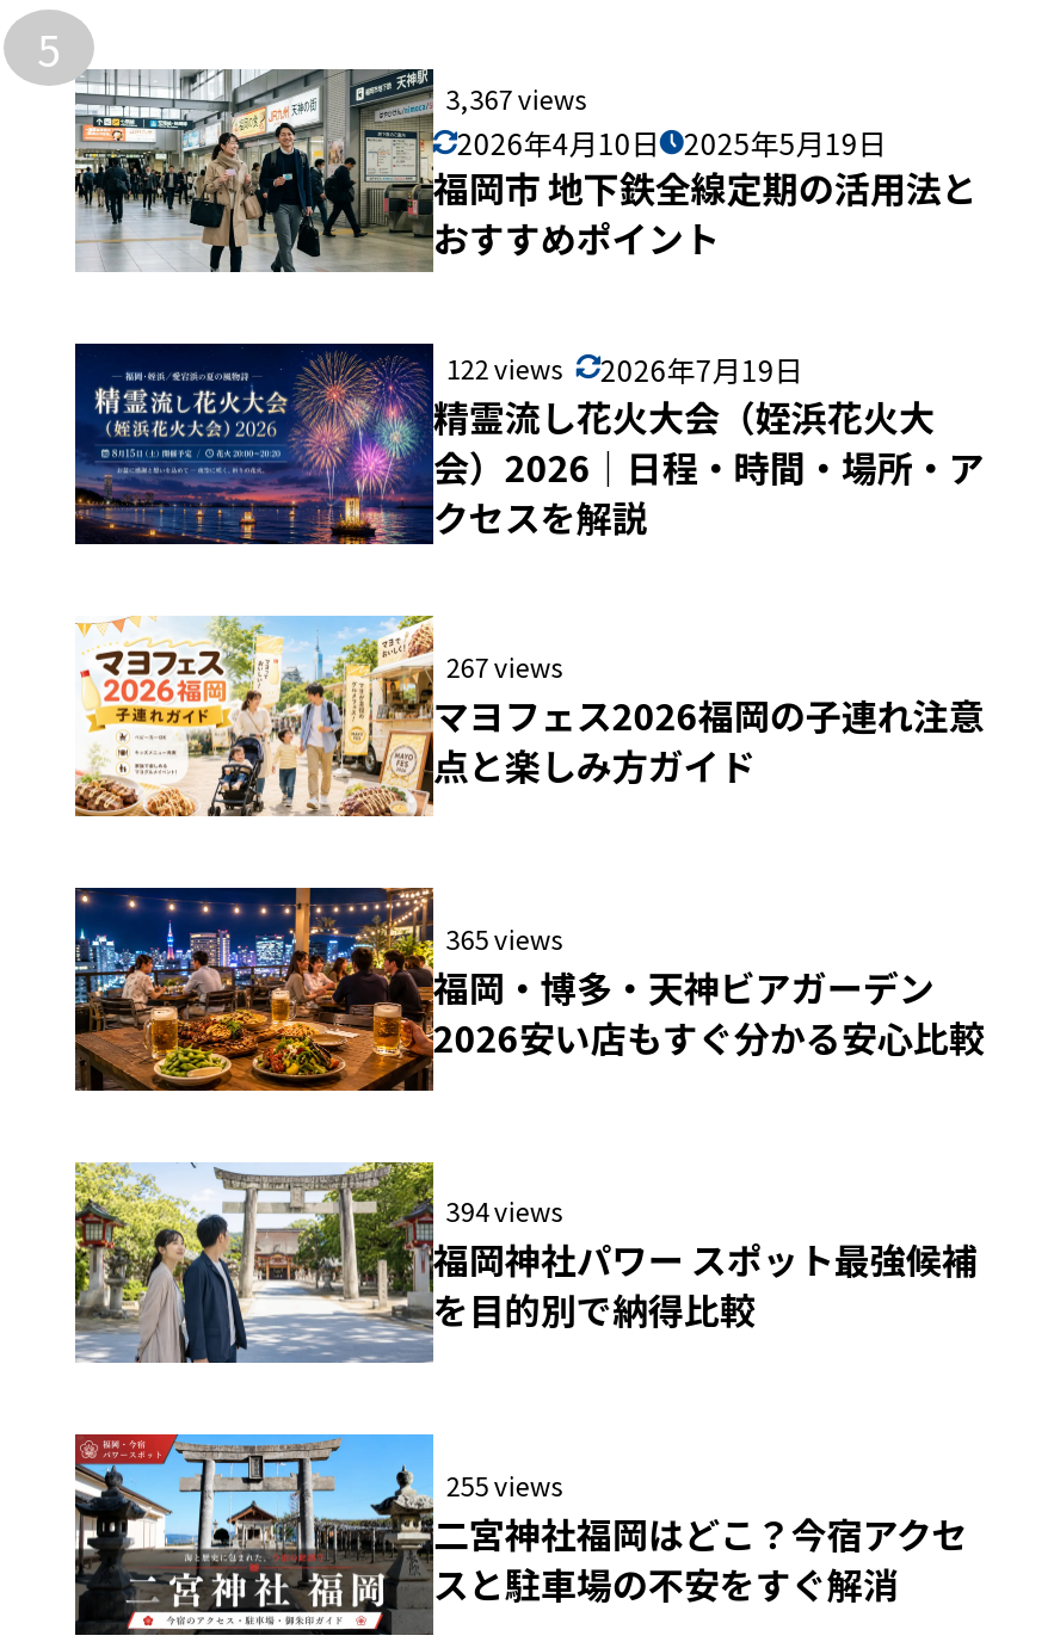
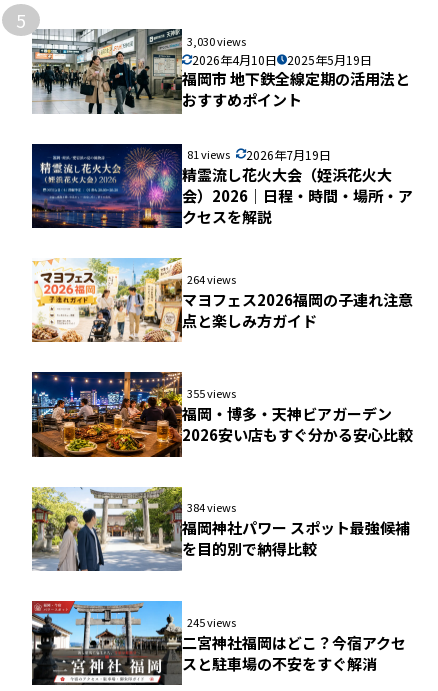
[446,79,587,118] 3,367 views -> [187,33,246,49] 3,030 views
[446,348,803,388] 122 views 2026年7月19日 -> [187,146,331,163] 81 views 2026年7月19日
[446,646,563,684] 267 views -> [187,271,236,287] 264 views
[446,919,563,957] 365 views -> [187,385,236,401] 355 views
[446,1192,563,1230] 394 views -> [187,499,236,515] 384 views
[446,1465,563,1503] 255 views -> [187,614,236,630] 245 views

